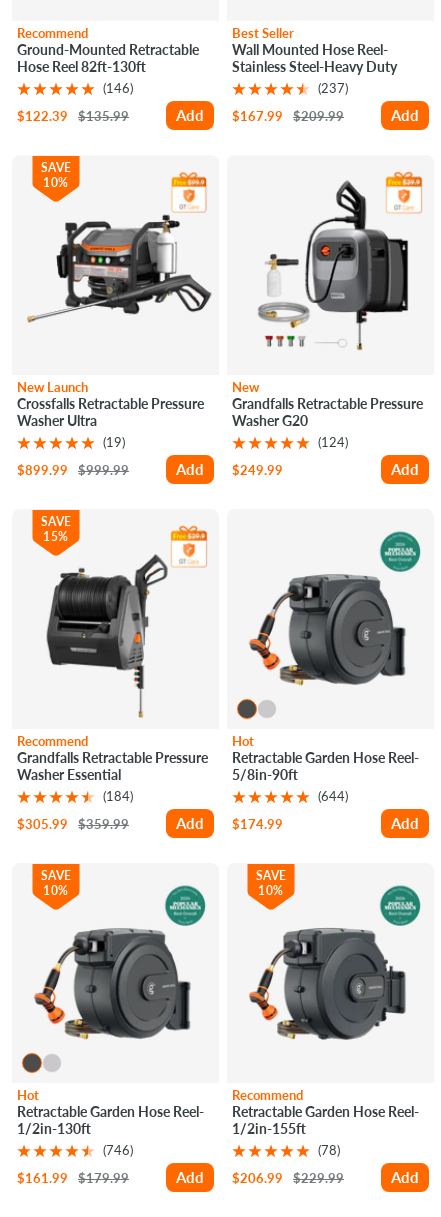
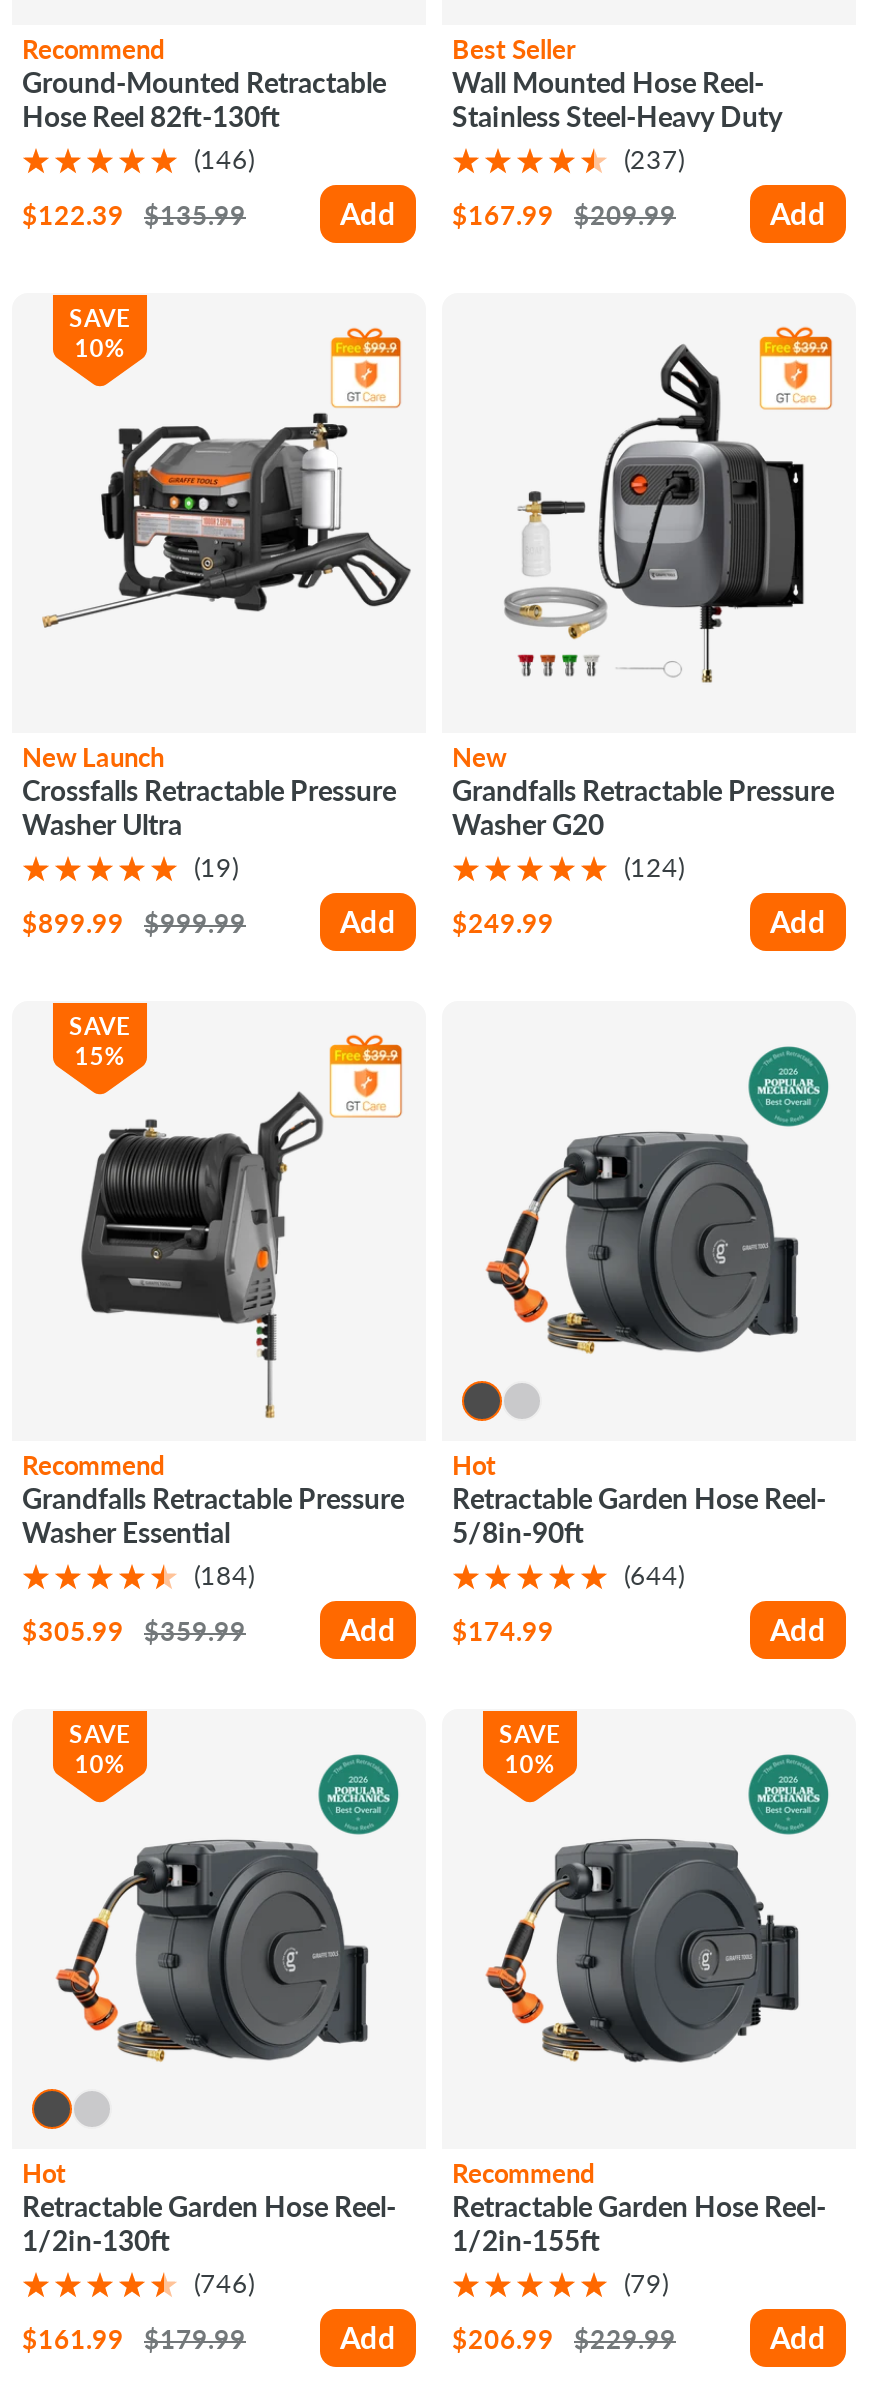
[318,1142,340,1158] (78) -> [624,2267,668,2299] (79)

